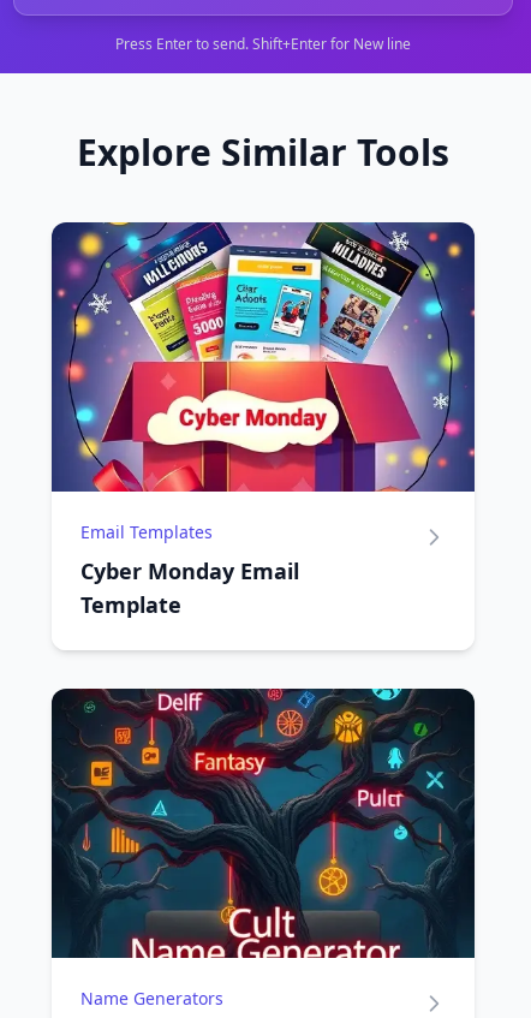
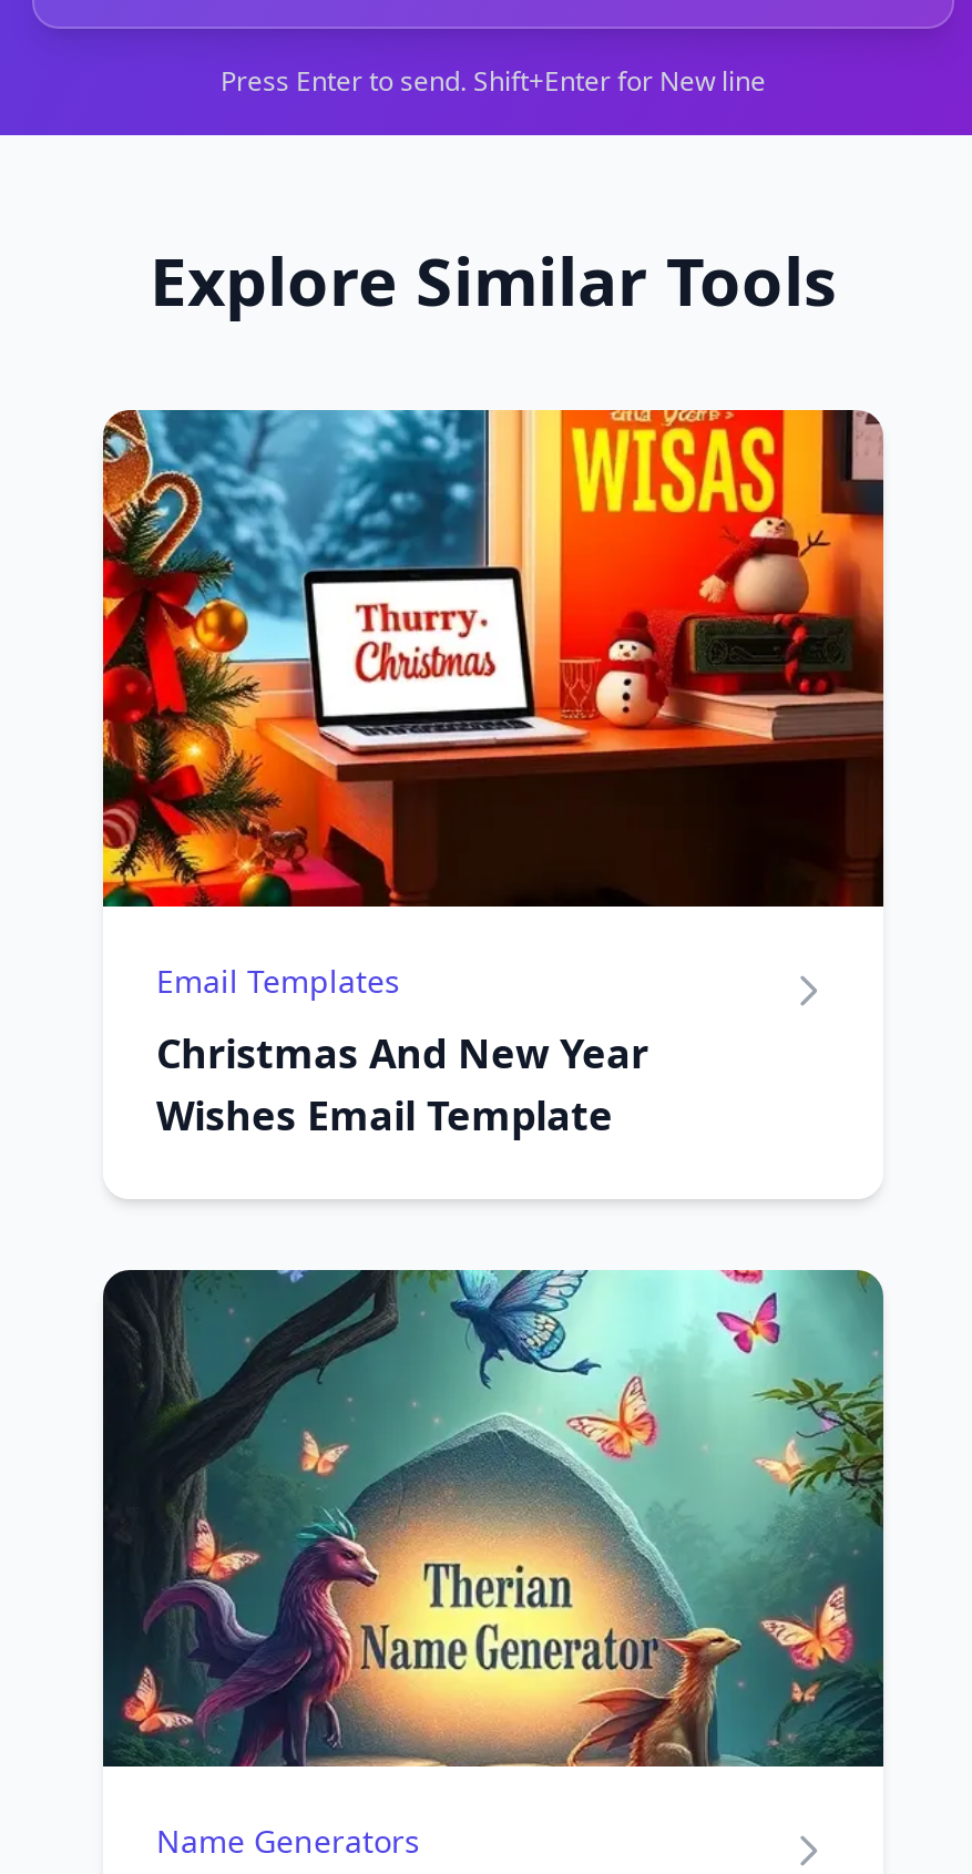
[50,221,476,493] [image] -> [101,408,886,909] [image]
[80,556,299,619] Cyber Monday Email | Template -> [156,1026,648,1141] Christmas And New Year | Wishes Email Template
[53,687,476,959] [image] -> [116,1268,886,1769] [image]

